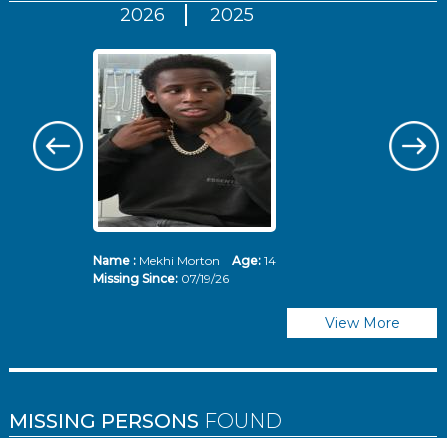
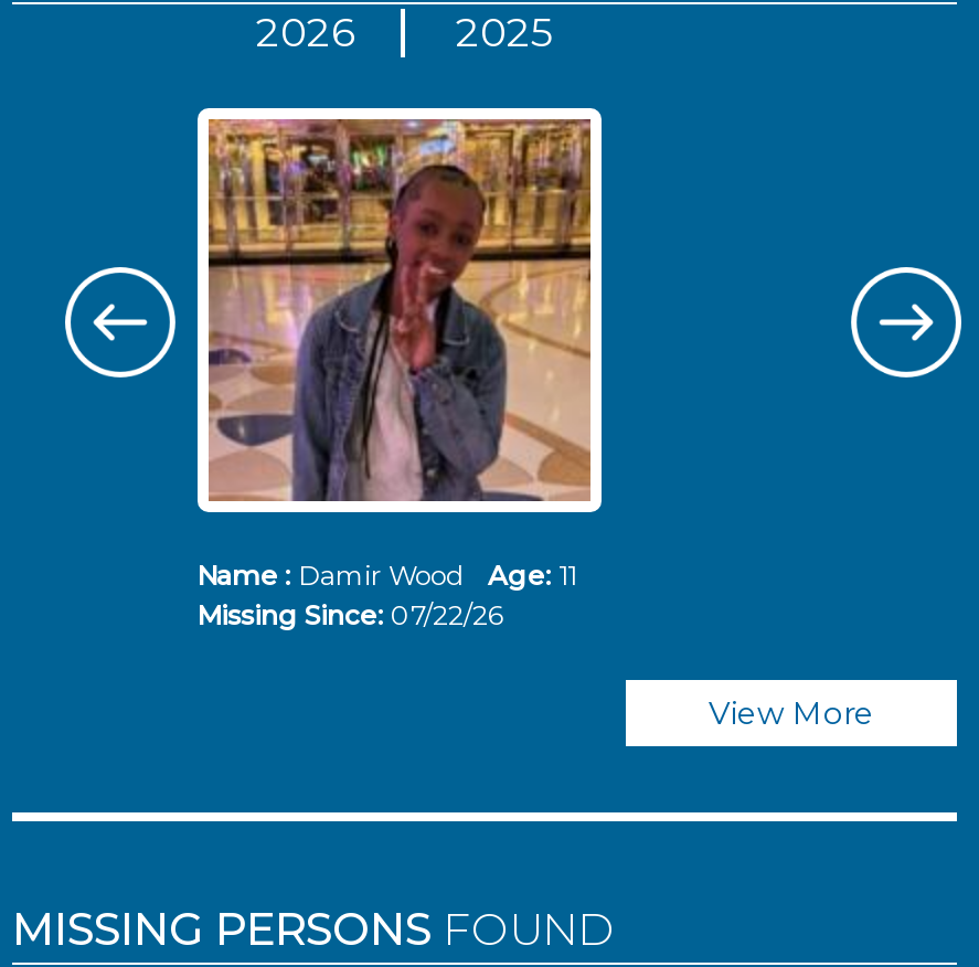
[92,54,275,268] [image] | Name : Mekhi Morton Age: 14 -> [196,117,593,593] [image] | Name : Damir Wood Age: 11
[92,271,228,286] Missing Since: 07/19/26 -> [196,599,503,633] Missing Since: 07/22/26

